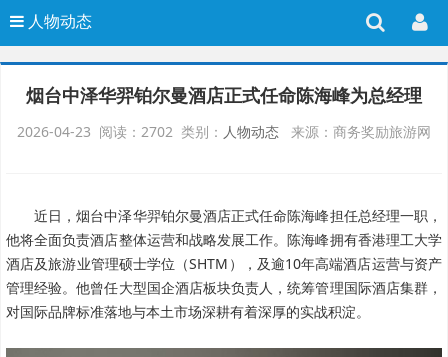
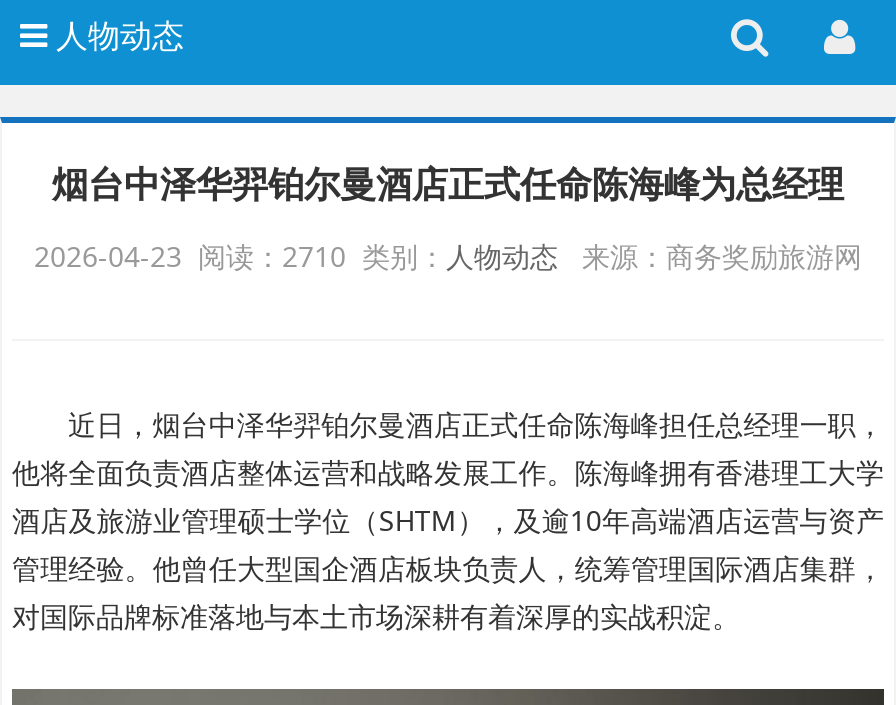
[17,122,431,141] 2026-04-23 阅读：2702 类别：人物动态来源：商务奖励旅游网 -> [34,237,862,275] 2026-04-23 阅读：2710 类别：人物动态来源：商务奖励旅游网

